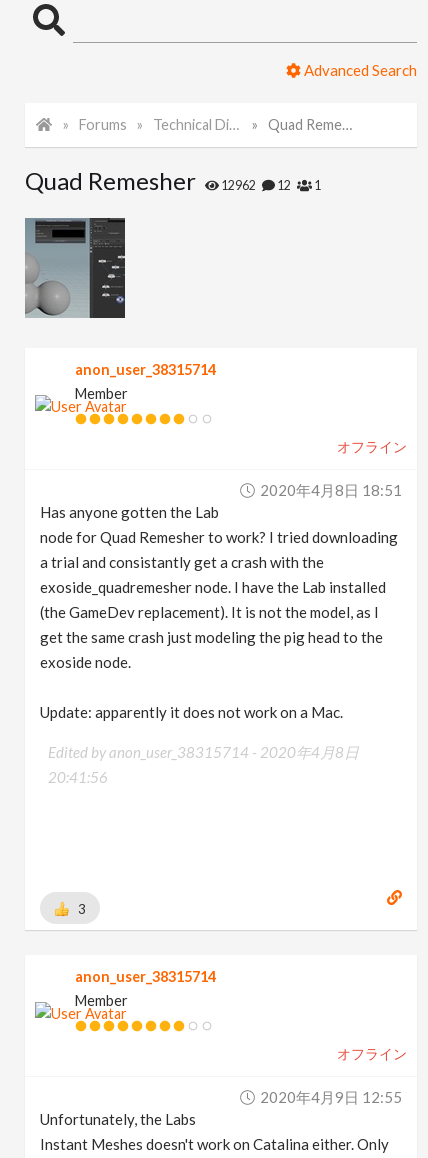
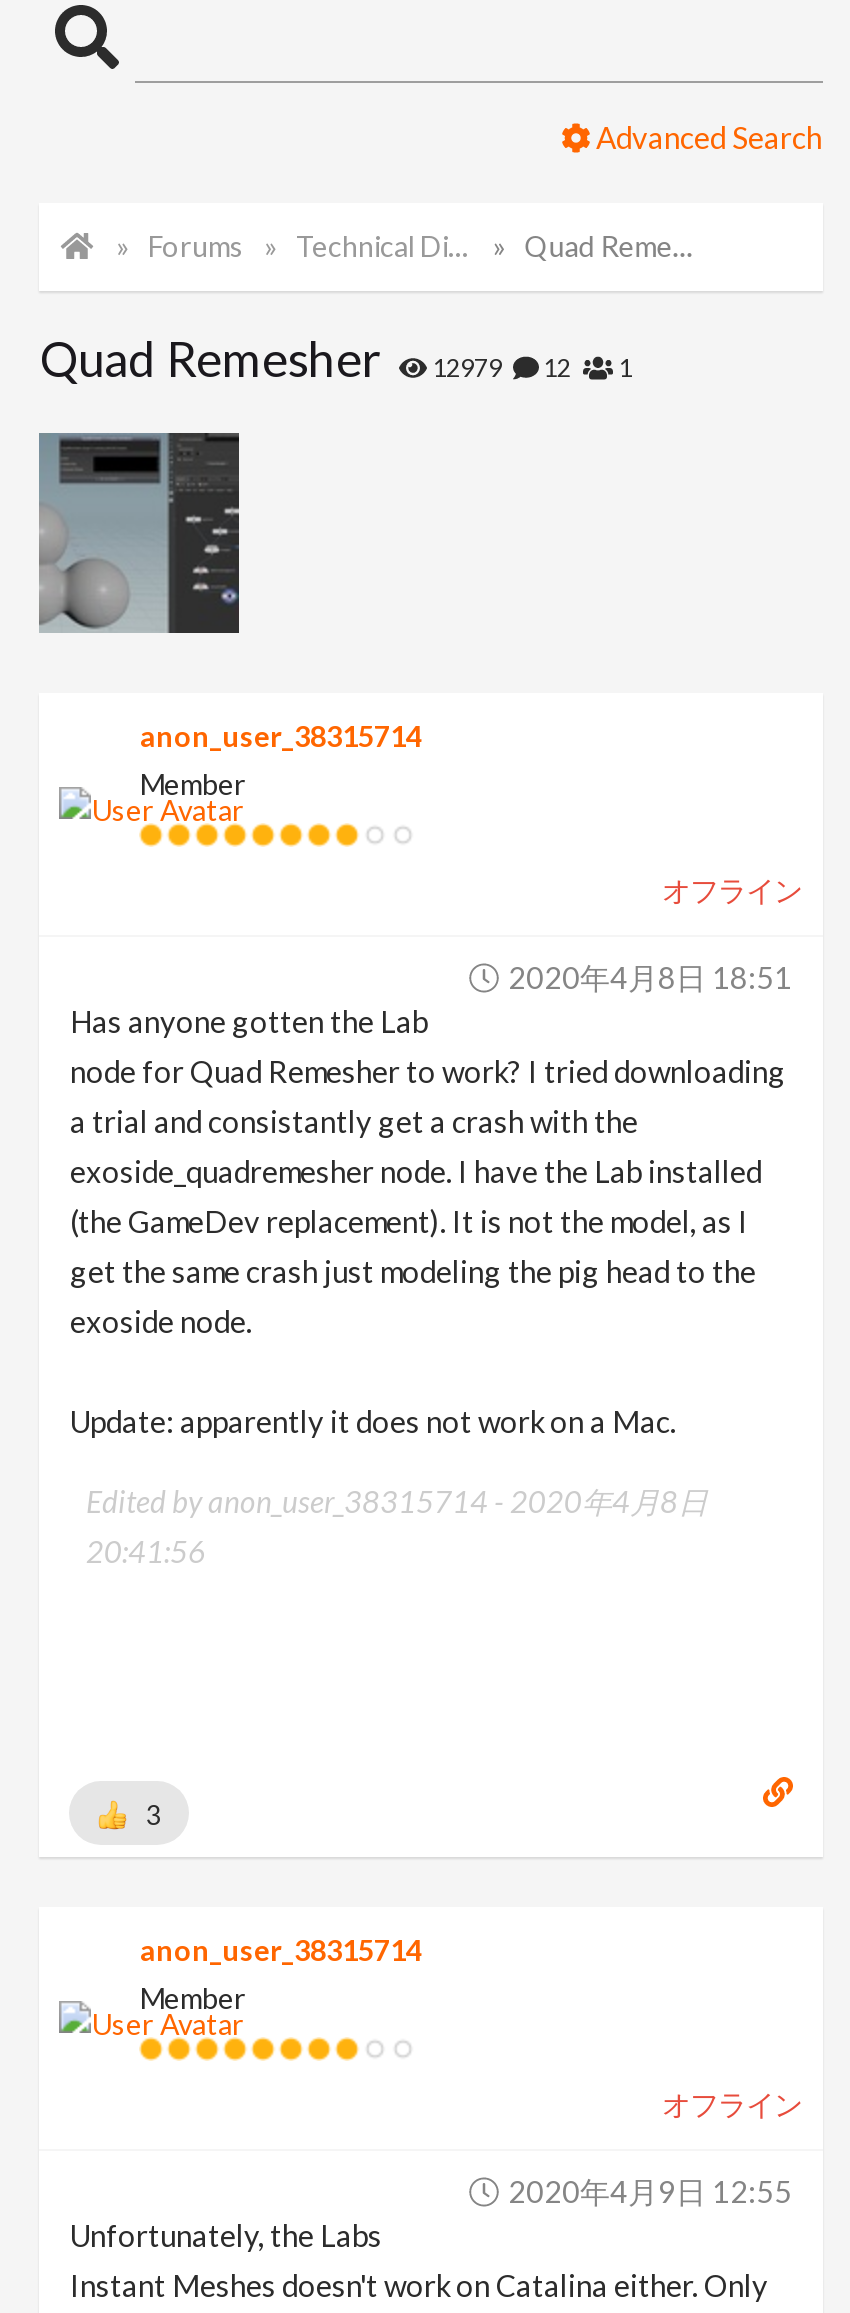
[219,178,262,193] 12962 -> [428,353,514,383] 12979

